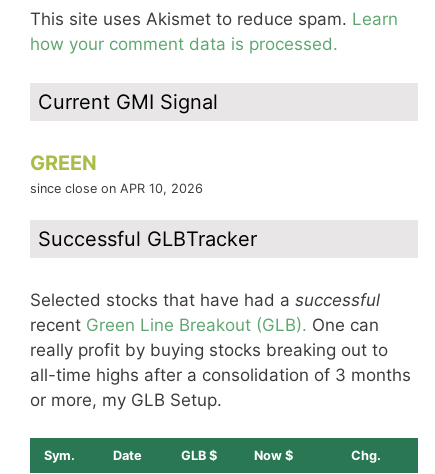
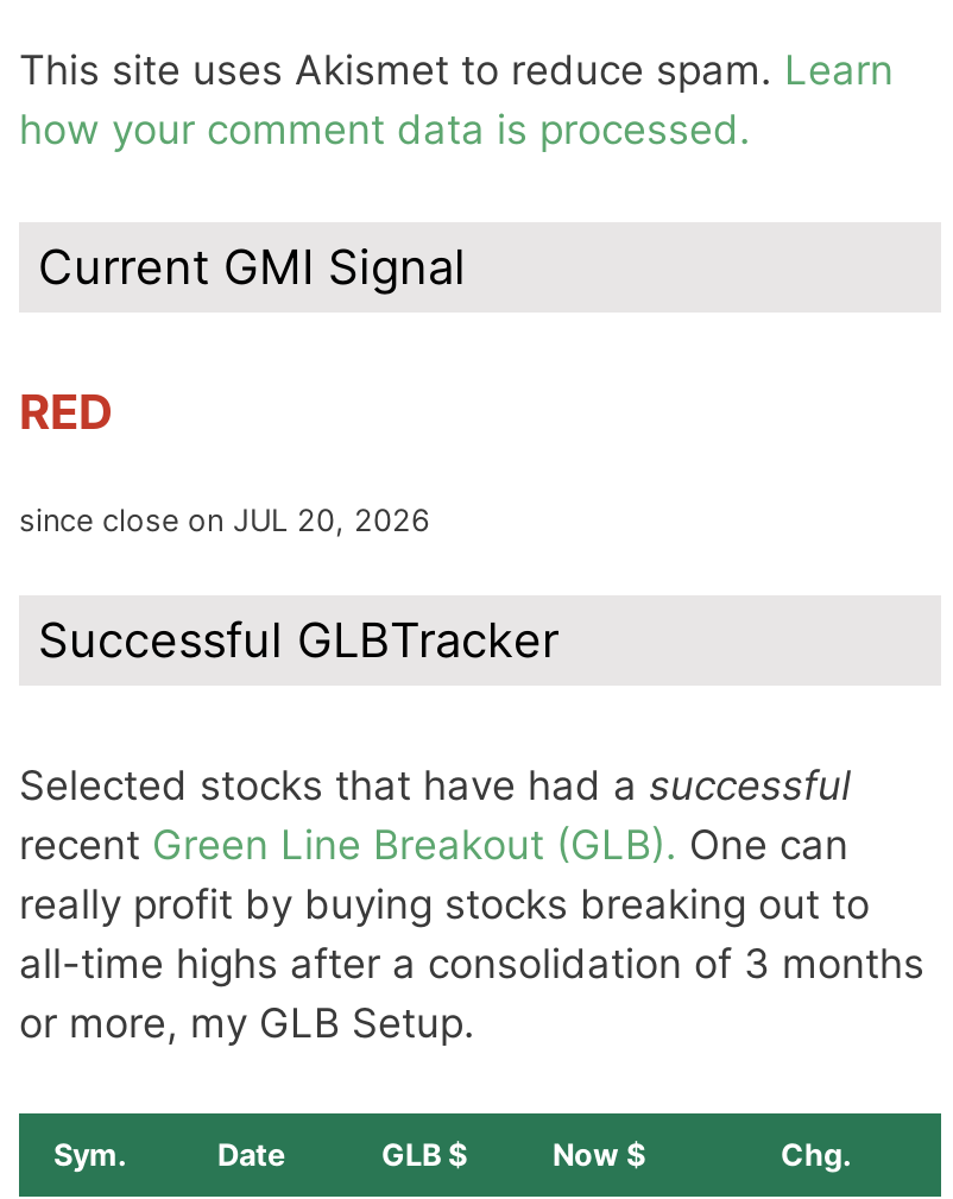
[30,150,203,195] GREEN | since close on APR 10, 2026 -> [19,383,430,537] RED | since close on JUL 20, 2026

